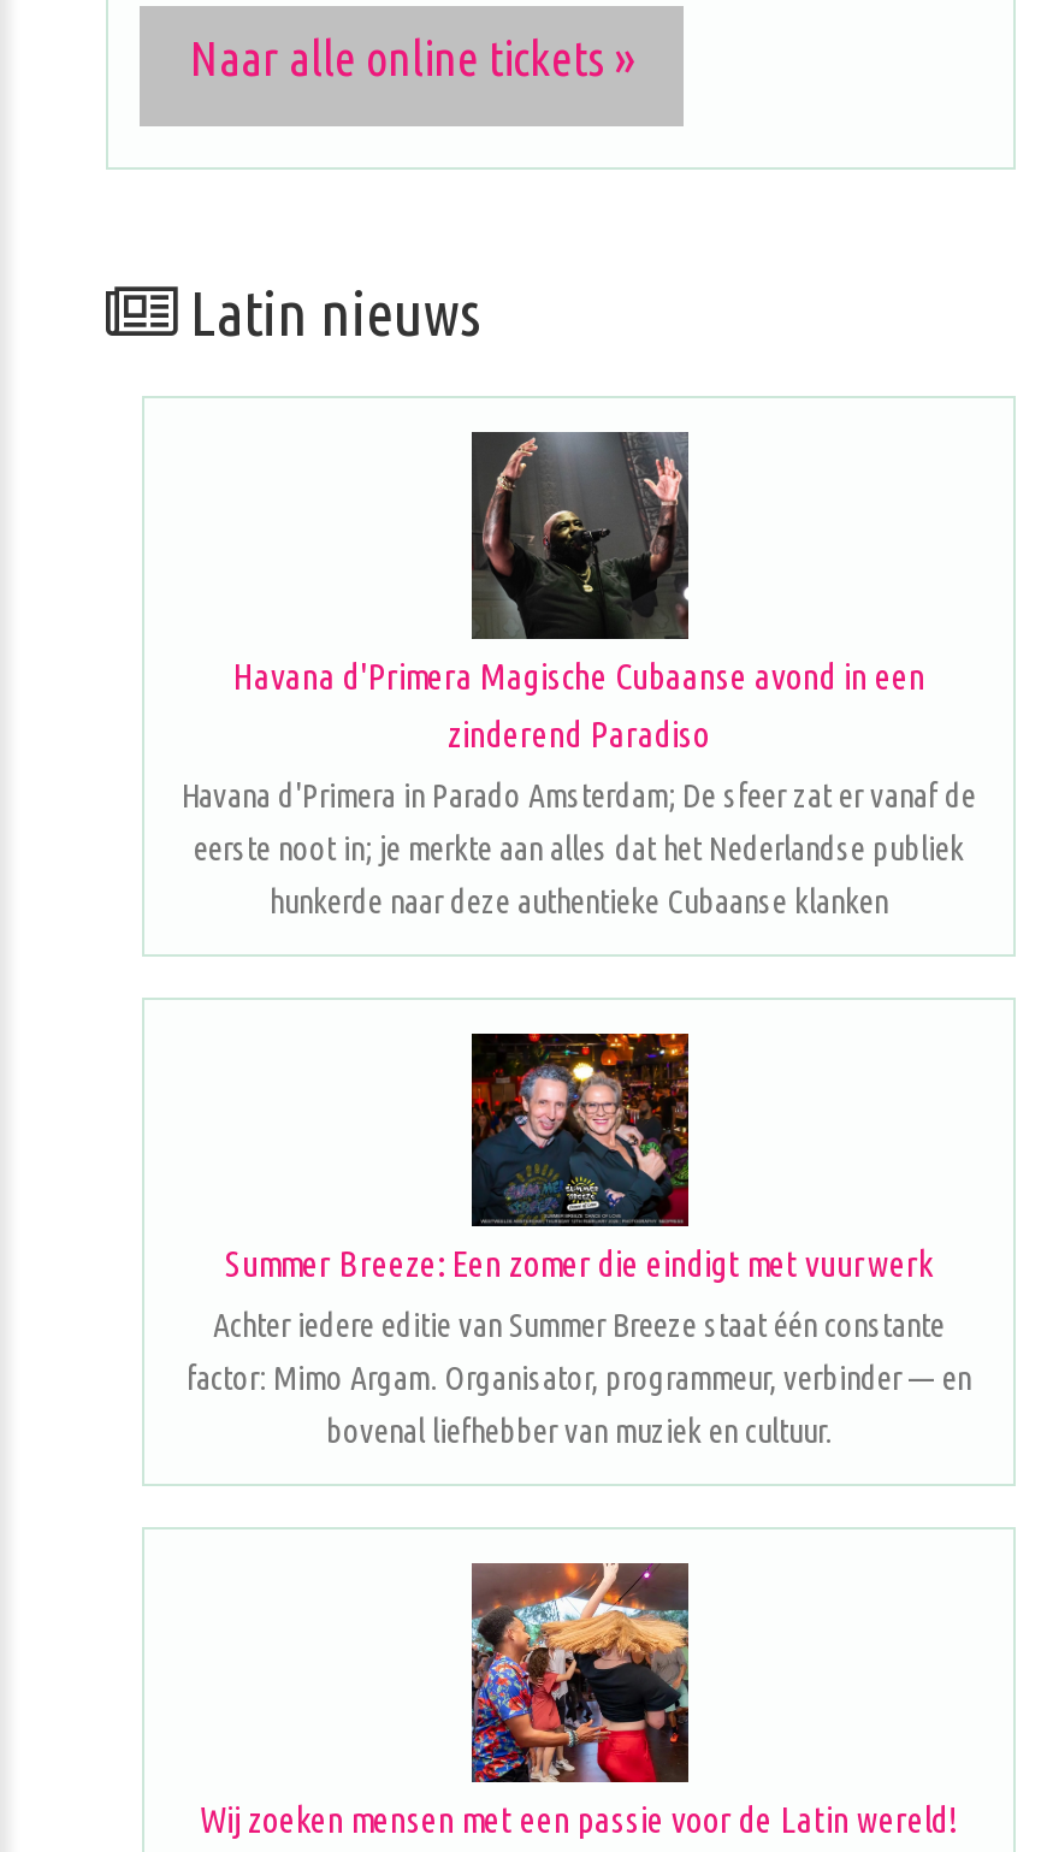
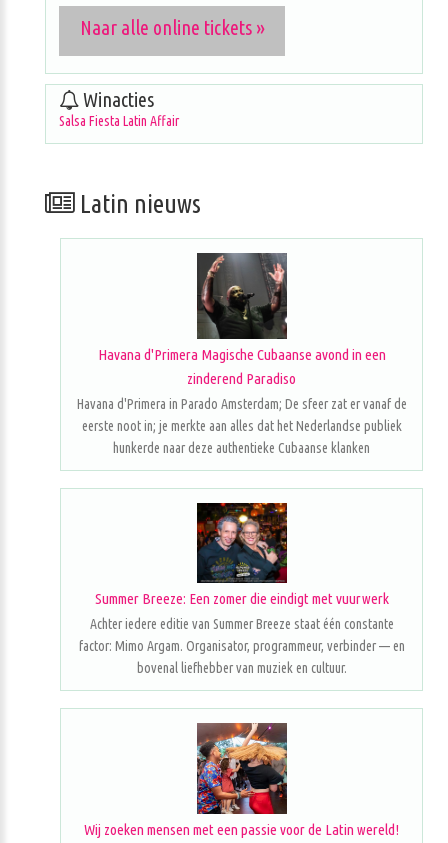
none -> [59,88,179,129] Winacties | Salsa Fiesta Latin Affair

